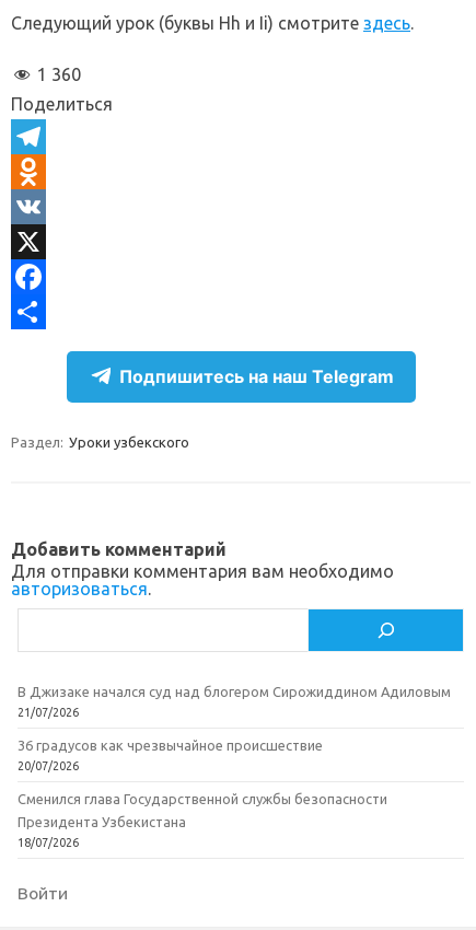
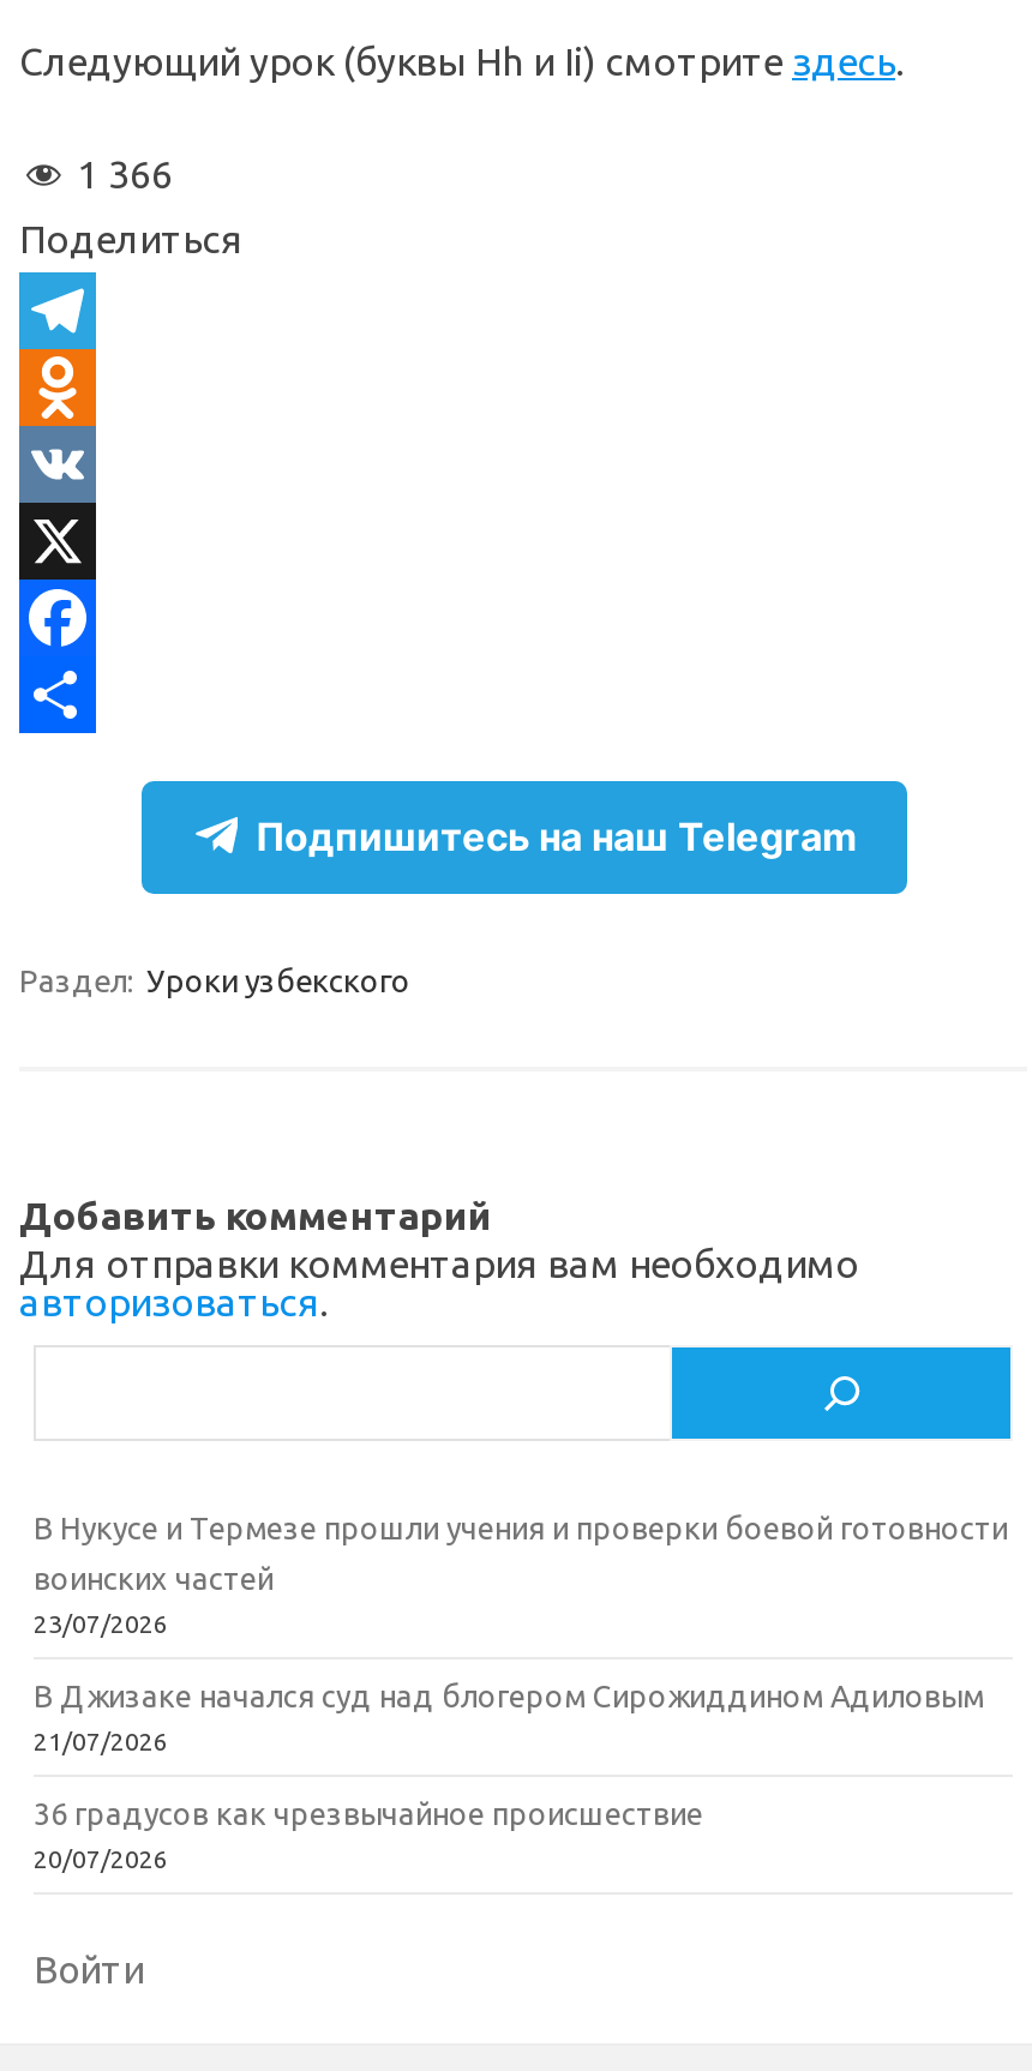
[37,65,81,84] 1 360 -> [77,152,173,196] 1 366
none -> [34,1511,1008,1638] В Нукусе и Термезе прошли учения и проверки боевой готовности | воинских частей | 23/07/2026
moved [18,684,451,772] -> [34,1679,984,1873]: В Джизаке начался суд над блогером Сирожиддином Адиловым | 21/07/2026 | 36 градусов как чрезвычайное происшествие | 20/07/2026
[18,791,387,849] Сменился глава Государственной службы безопасности | Президента Узбекистана | 18/07/2026 -> none

